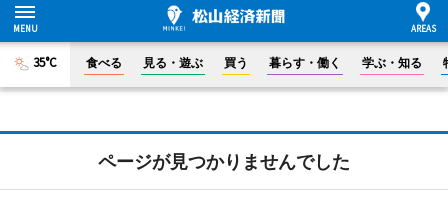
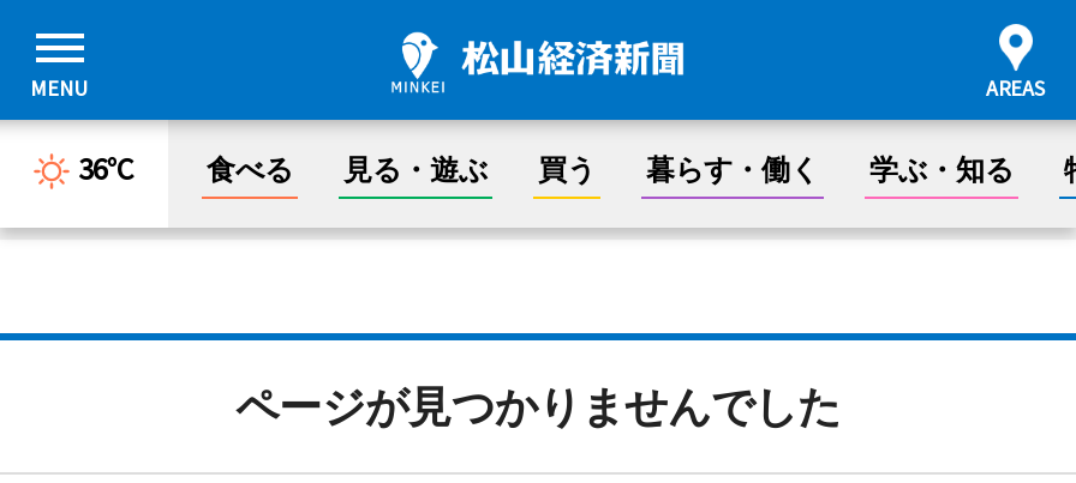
[32,54,56,71] 35°C -> [78,150,136,191] 36°C

